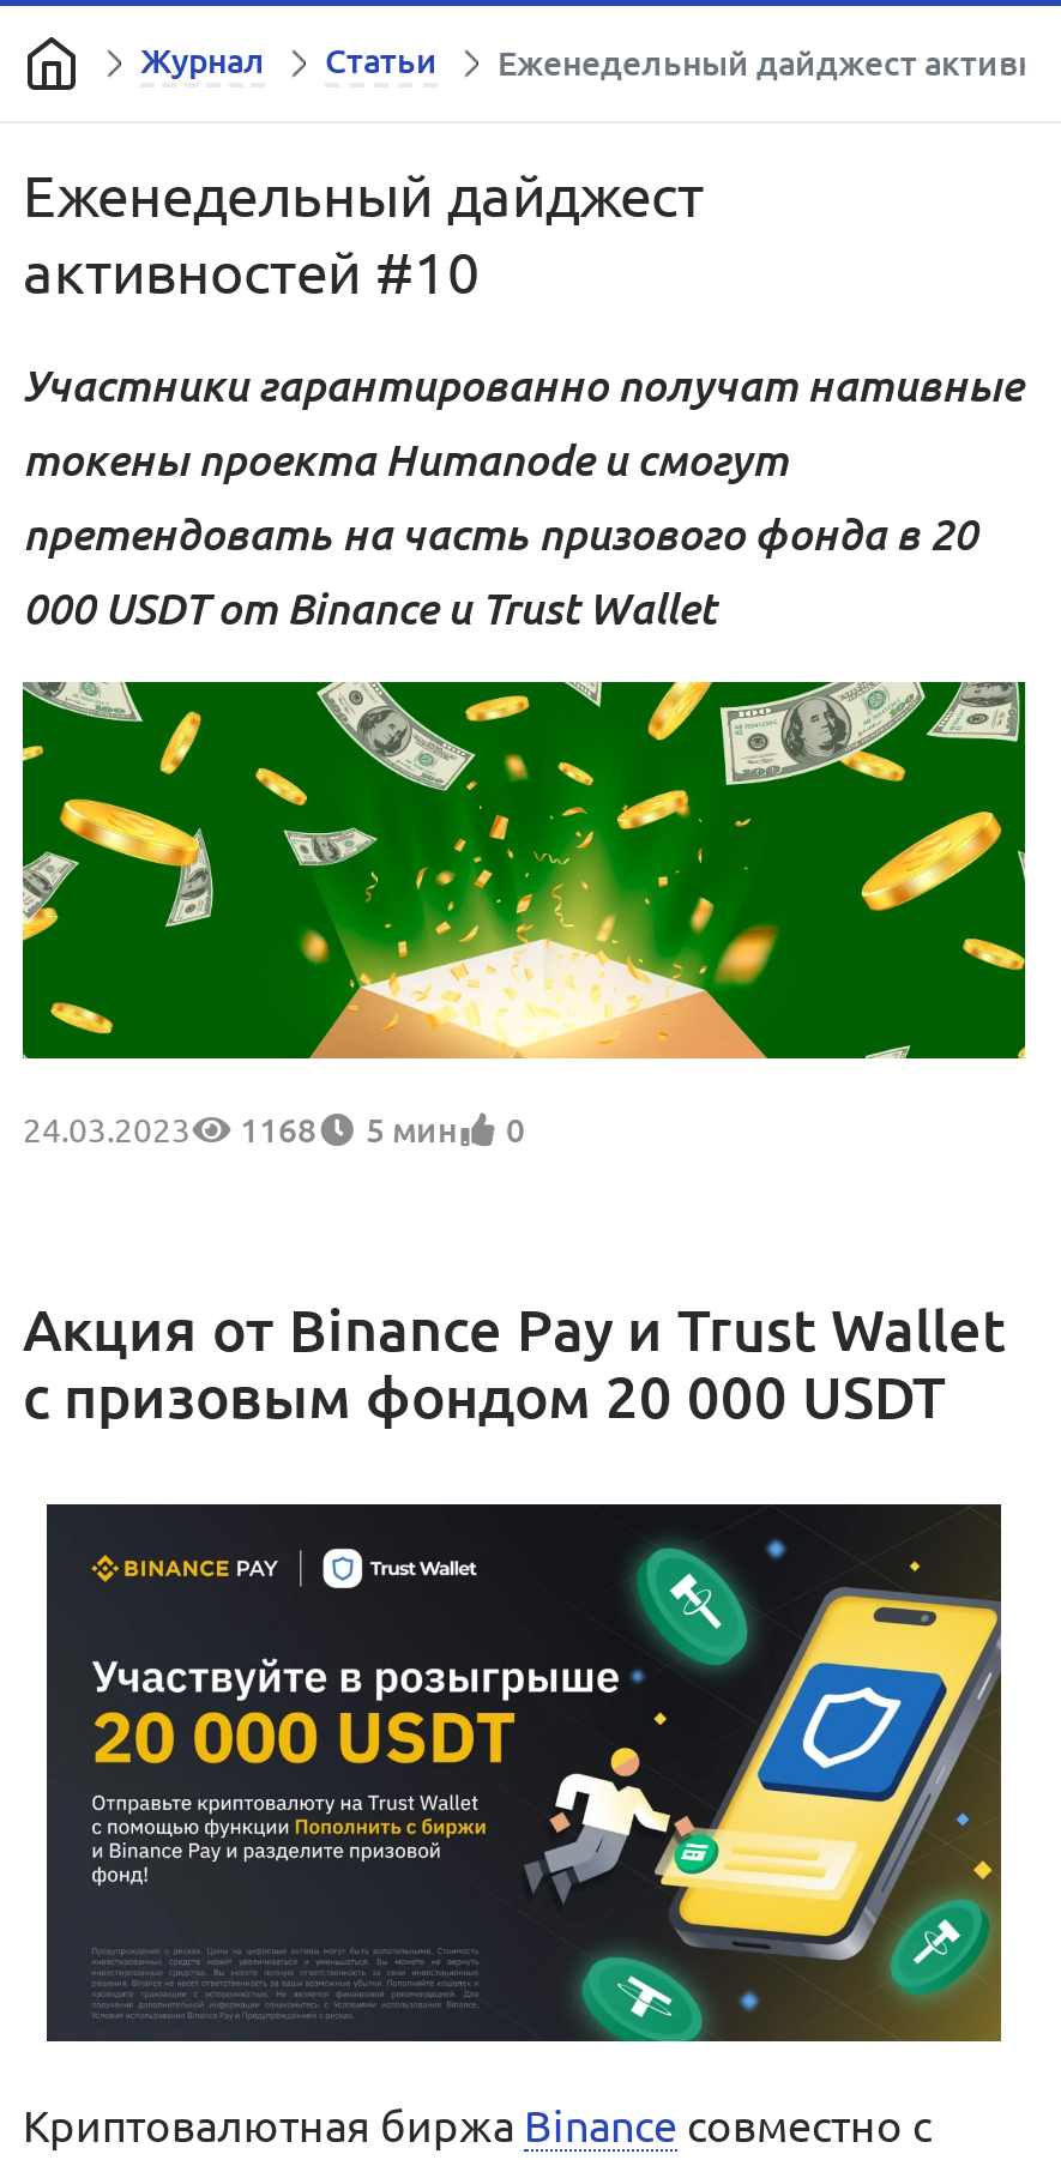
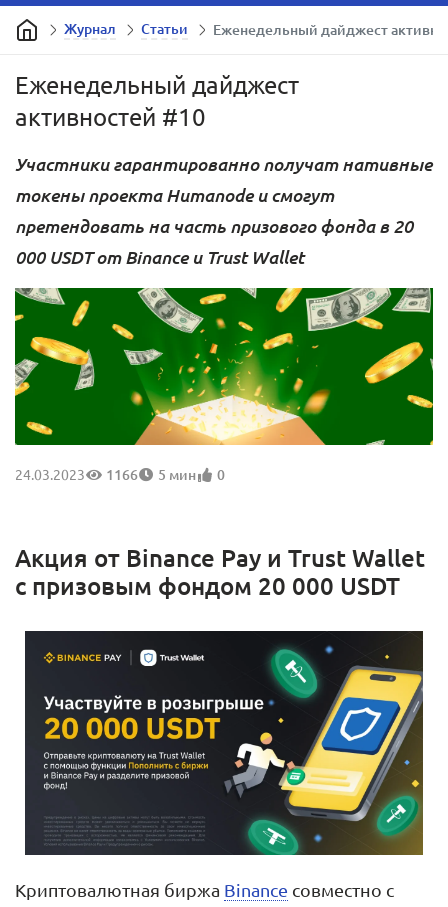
[240,1111,317,1149] 1168 -> [105,467,137,483] 1166

